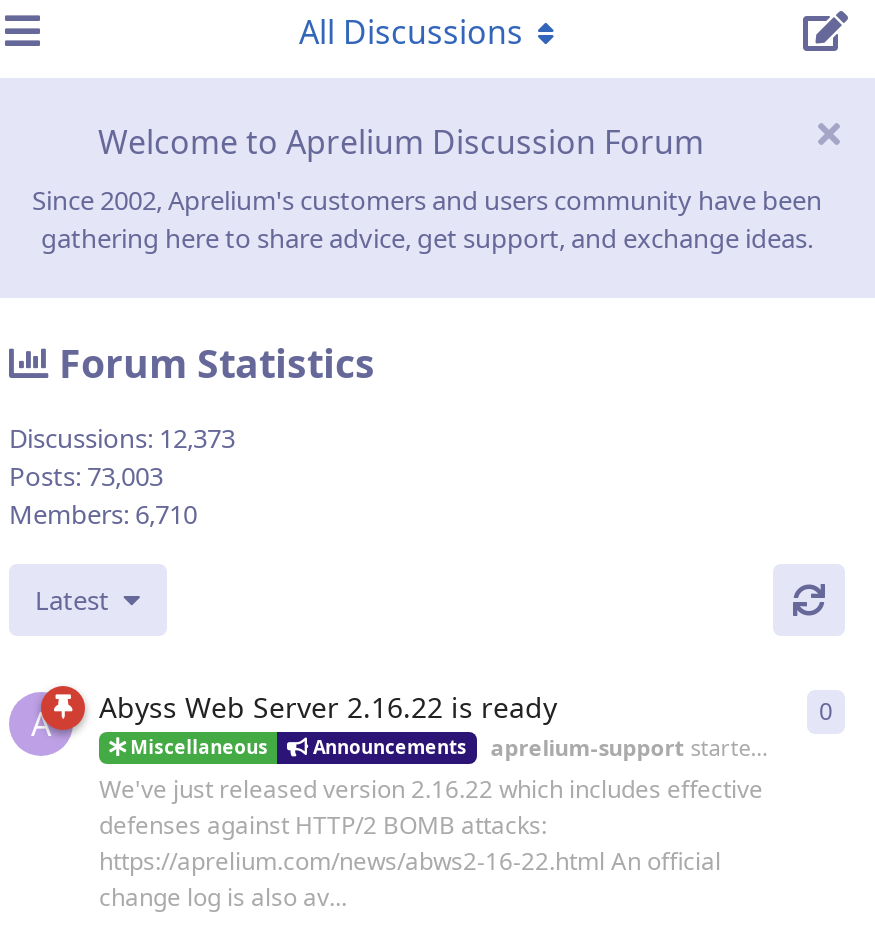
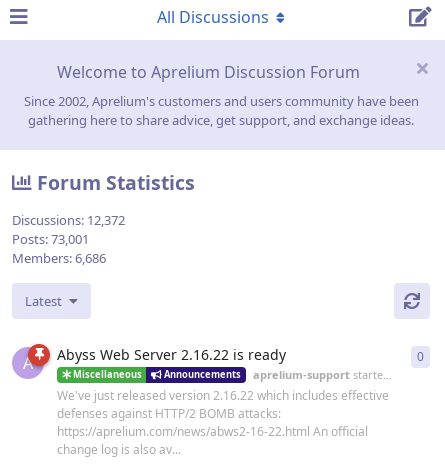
[9,420,235,456] Discussions: 12,373 -> [12,211,125,229] Discussions: 12,372
[9,458,163,494] Posts: 73,003 -> [12,230,89,248] Posts: 73,001
[9,496,197,532] Members: 6,710 -> [12,249,106,267] Members: 6,686

